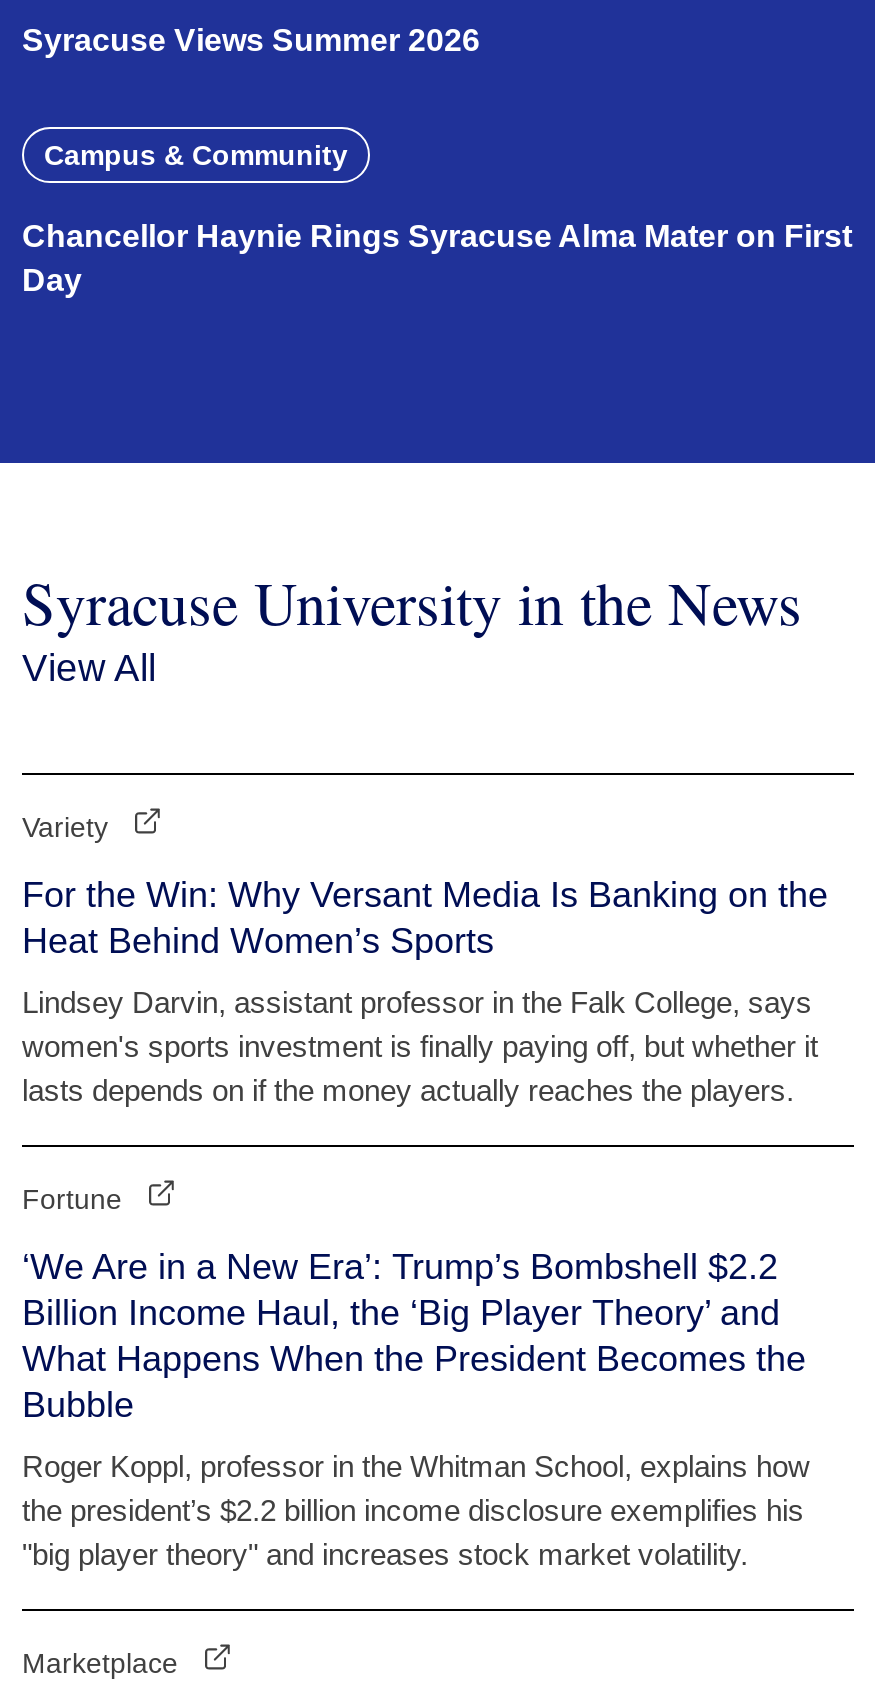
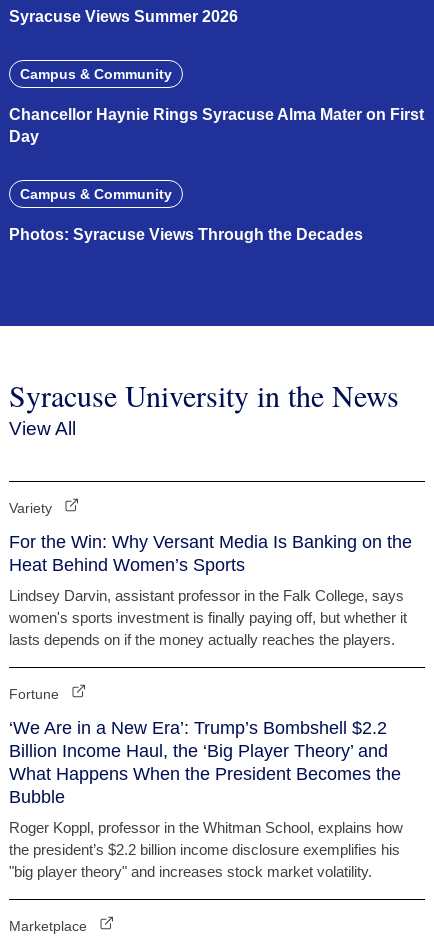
none -> [9,186,363,243] Campus & Community | Photos: Syracuse Views Through the Decades

